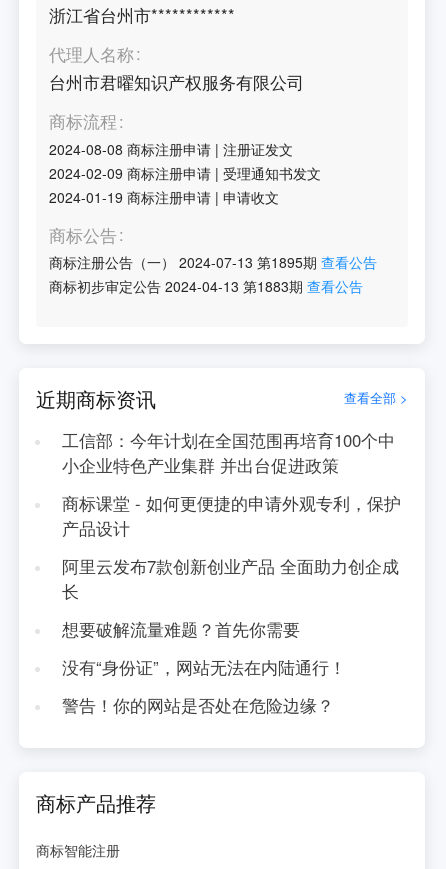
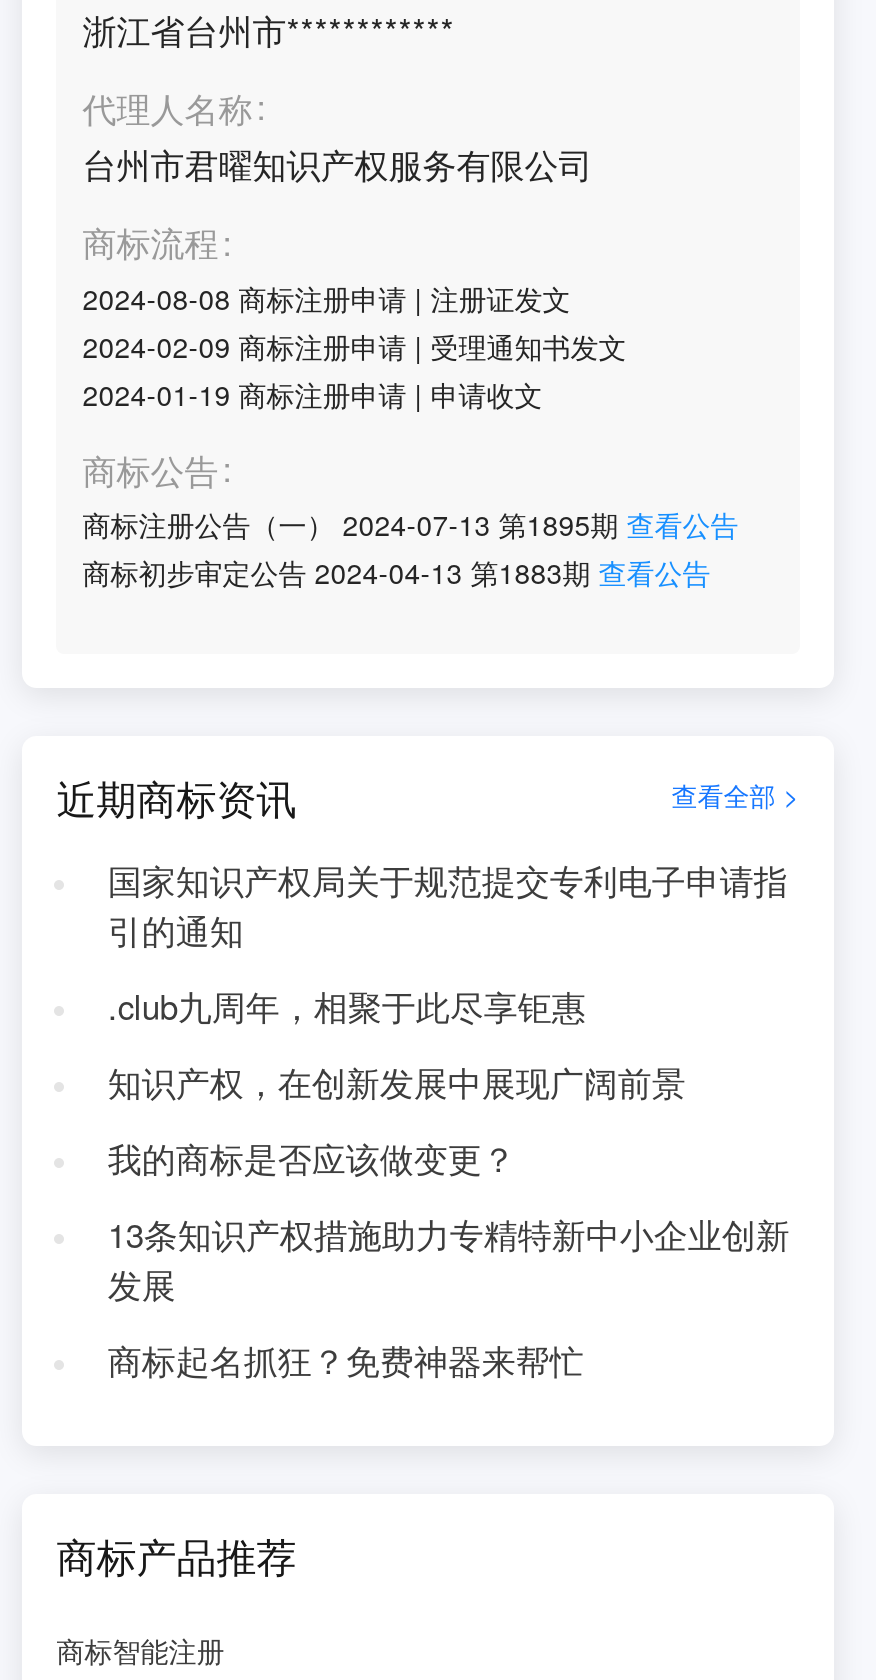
[62,428,395,477] 工信部：今年计划在全国范围再培育100个中 | 小企业特色产业集群 并出台促进政策 -> [108,856,788,954] 国家知识产权局关于规范提交专利电子申请指 | 引的通知
[62,491,401,540] 商标课堂 - 如何更便捷的申请外观专利，保护 | 产品设计 -> [108,982,586,1030] .club九周年，相聚于此尽享钜惠
[62,554,399,603] 阿里云发布7款创新创业产品 全面助力创企成 | 长 -> [108,1058,686,1106] 知识产权，在创新发展中展现广阔前景
[62,617,300,641] 想要破解流量难题？首先你需要 -> [108,1134,516,1182] 我的商标是否应该做变更？
[62,655,346,679] 没有“身份证”，网站无法在内陆通行！ -> [108,1210,790,1308] 13条知识产权措施助力专精特新中小企业创新 | 发展
[62,693,334,717] 警告！你的网站是否处在危险边缘？ -> [108,1336,584,1384] 商标起名抓狂？免费神器来帮忙

